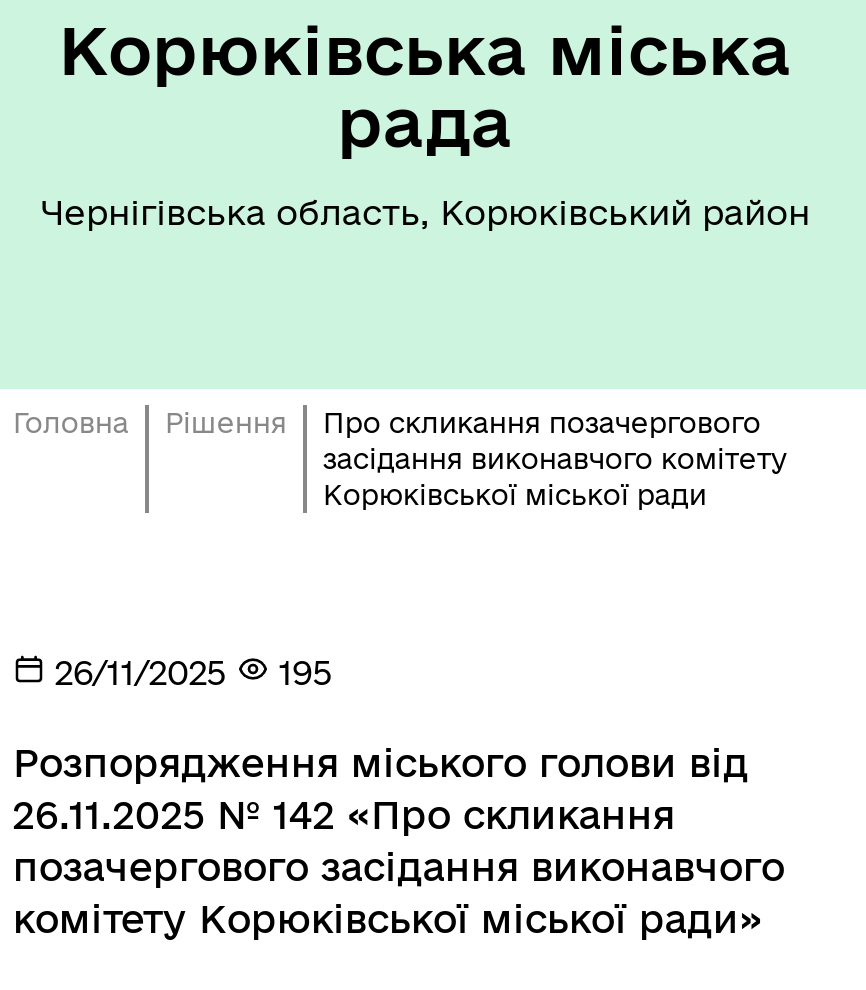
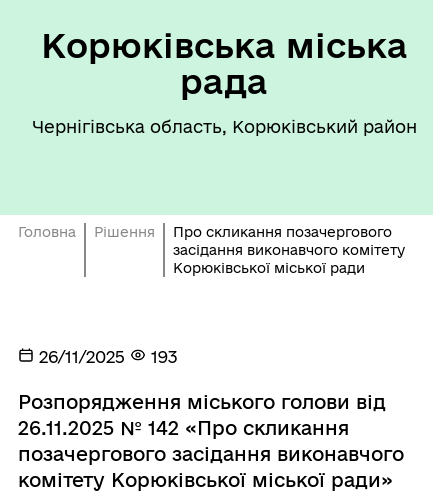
[45,652,333,690] 26/11/2025 195 -> [34,346,178,365] 26/11/2025 193

